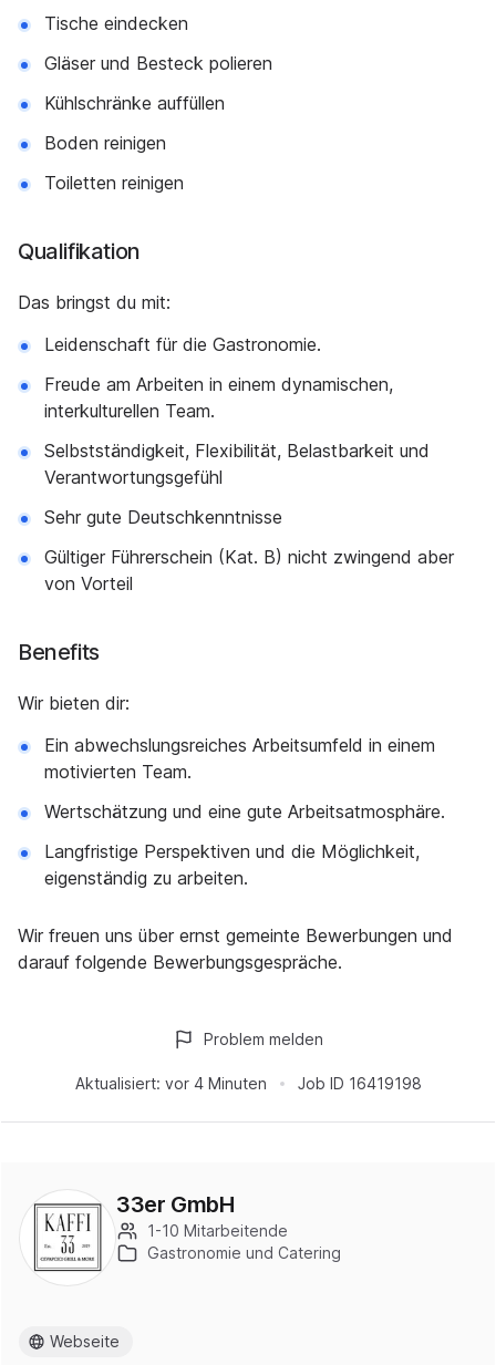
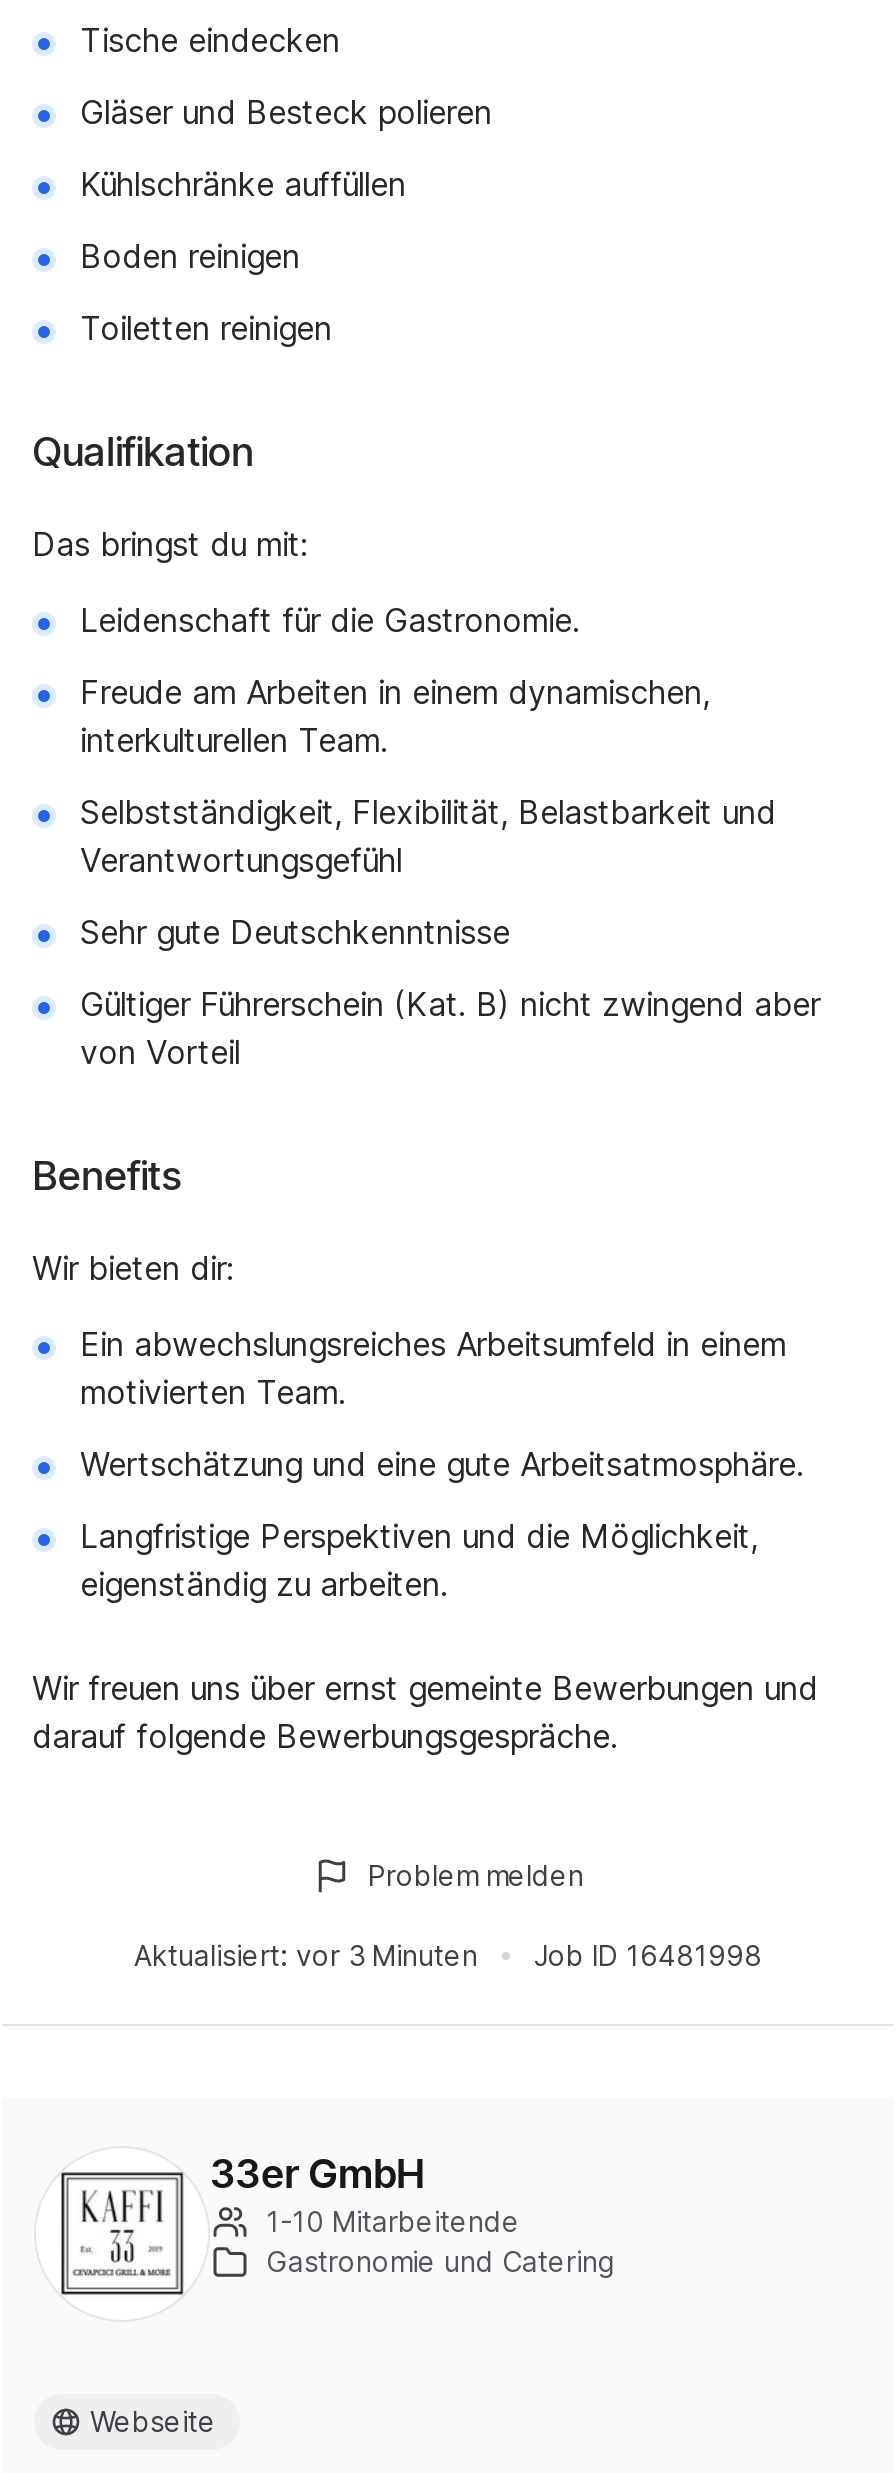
[75,1074,266,1093] Aktualisiert: vor 4 Minuten -> [134,1938,478,1972] Aktualisiert: vor 3 Minuten
[297,1074,421,1093] Job ID 16419198 -> [534,1938,762,1972] Job ID 16481998

